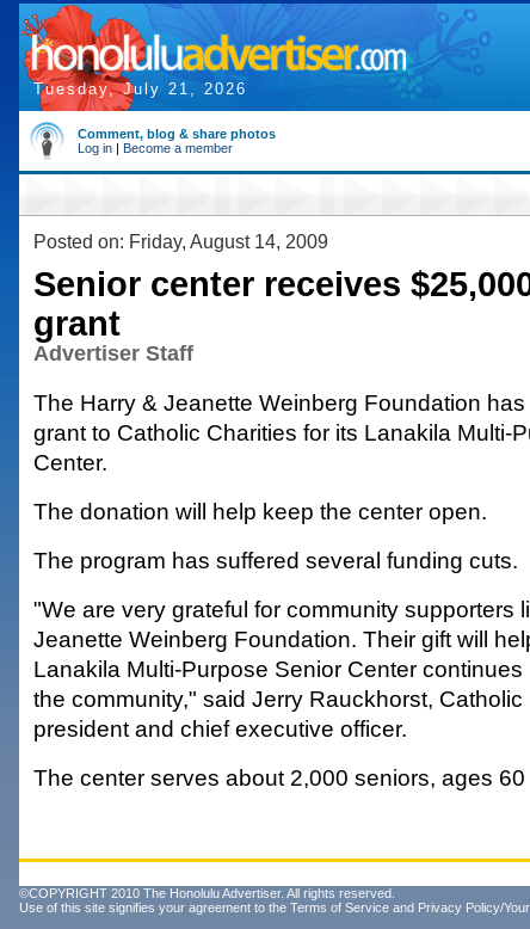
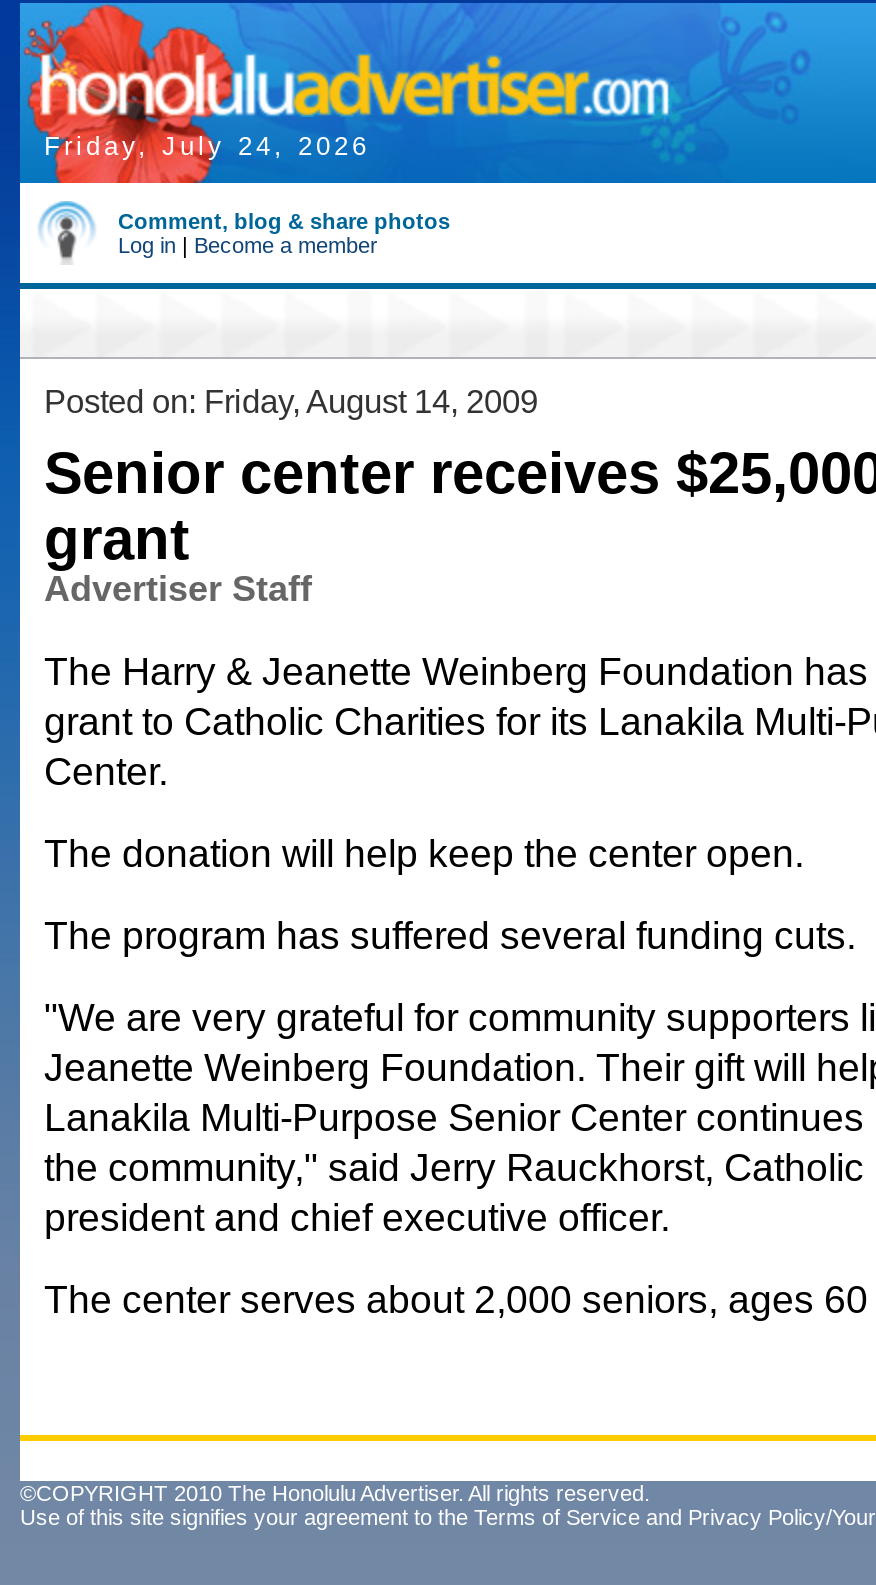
[33,80,247,98] Tuesday, July 21, 2026 -> [44,131,370,161] Friday, July 24, 2026

